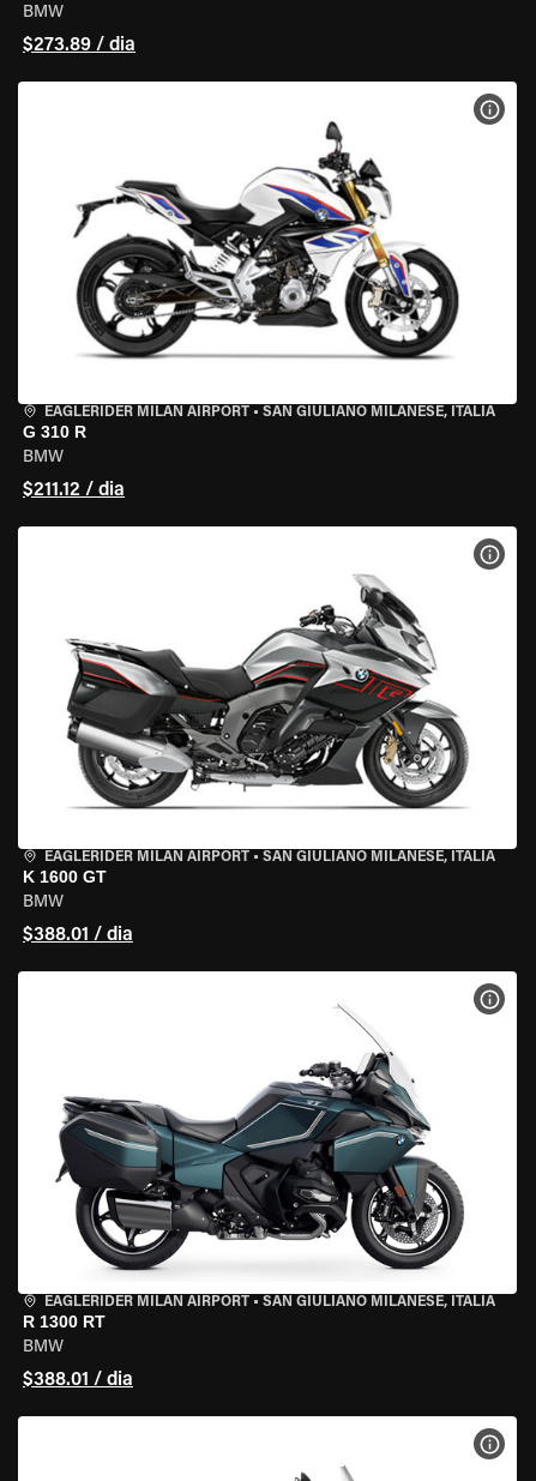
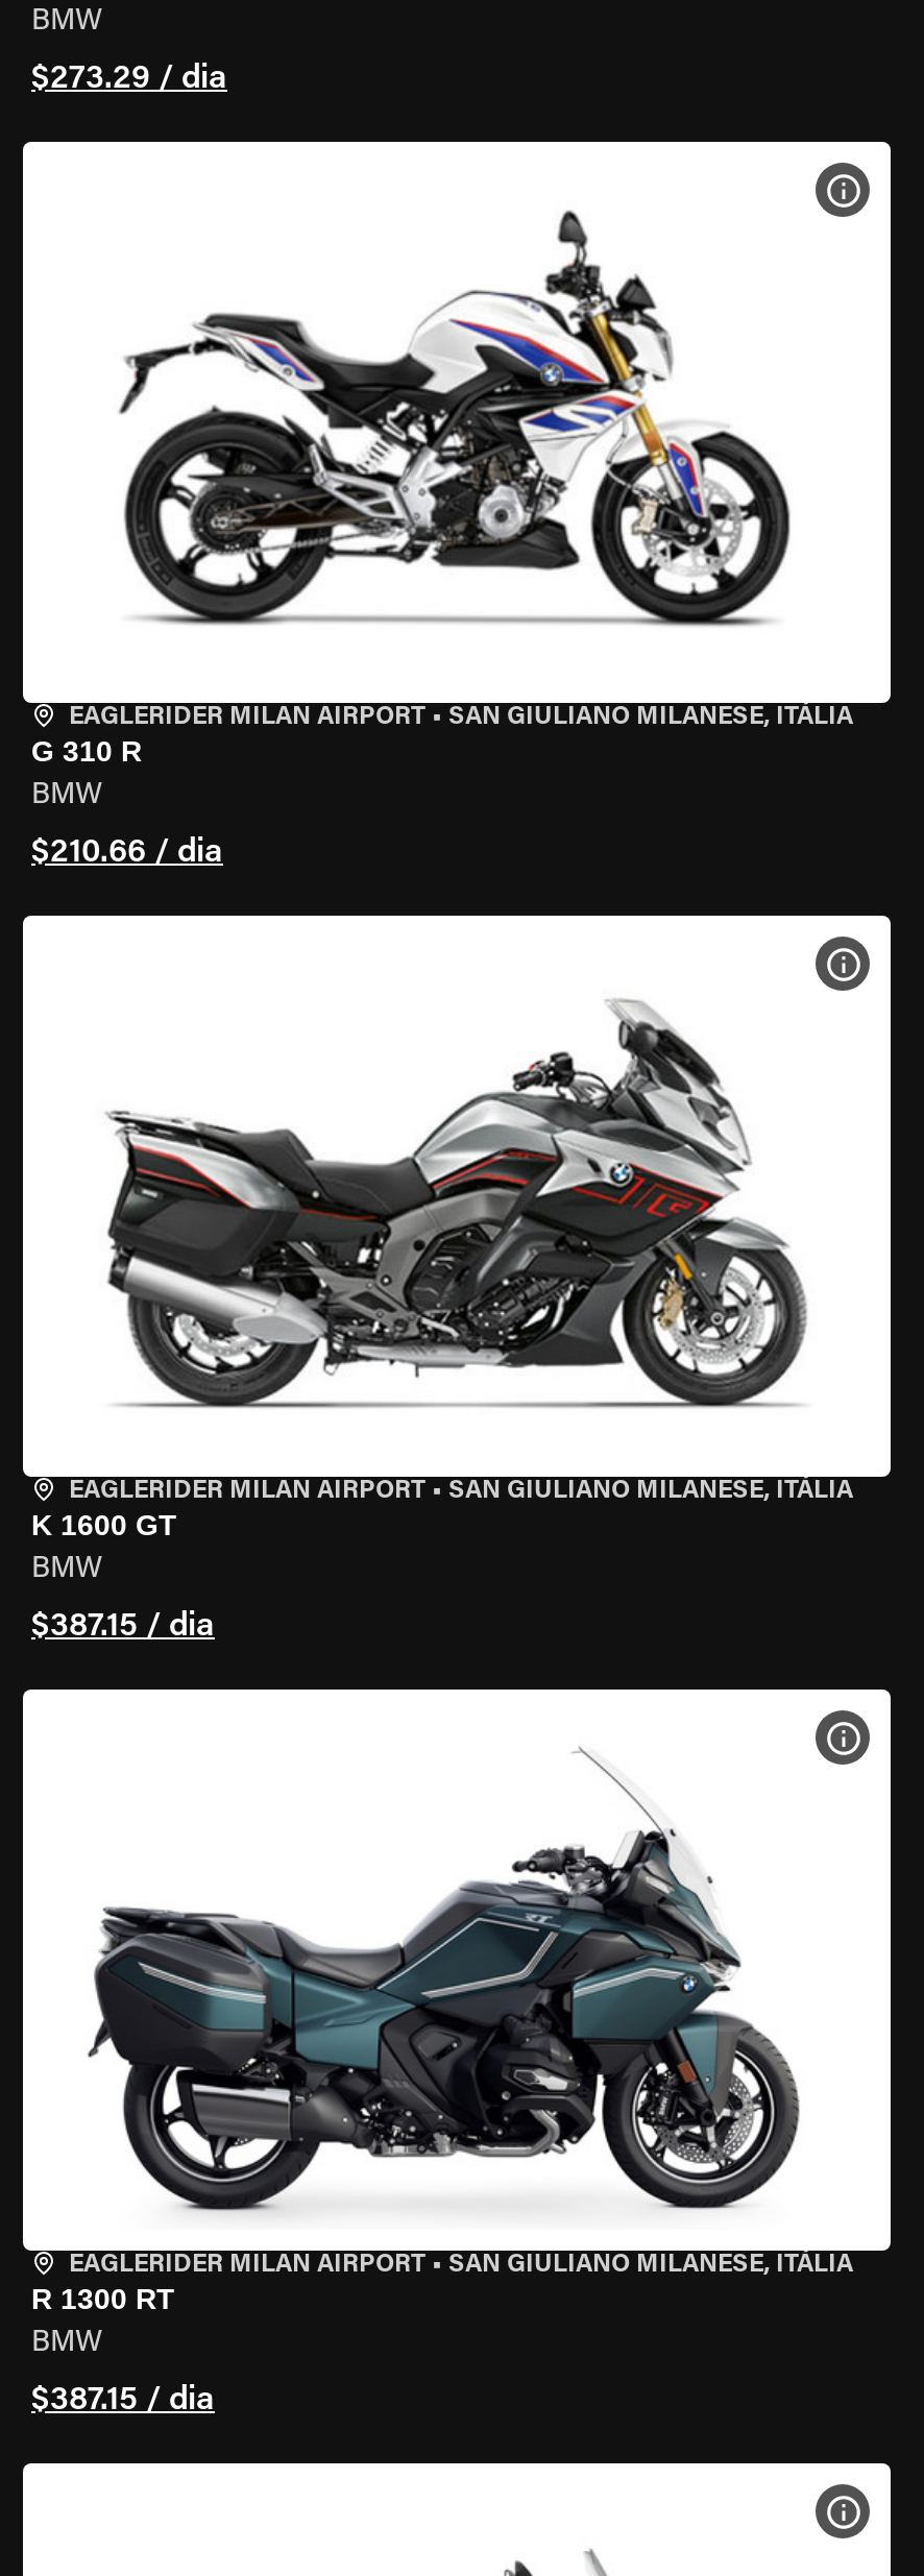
[23,36,135,55] $273.89 / dia -> [31,63,227,96] $273.29 / dia
[23,481,125,500] $211.12 / dia -> [31,836,223,870] $210.66 / dia
[23,926,133,945] $388.01 / dia -> [31,1610,215,1644] $387.15 / dia
[23,1371,133,1390] $388.01 / dia -> [31,2384,215,2417] $387.15 / dia

